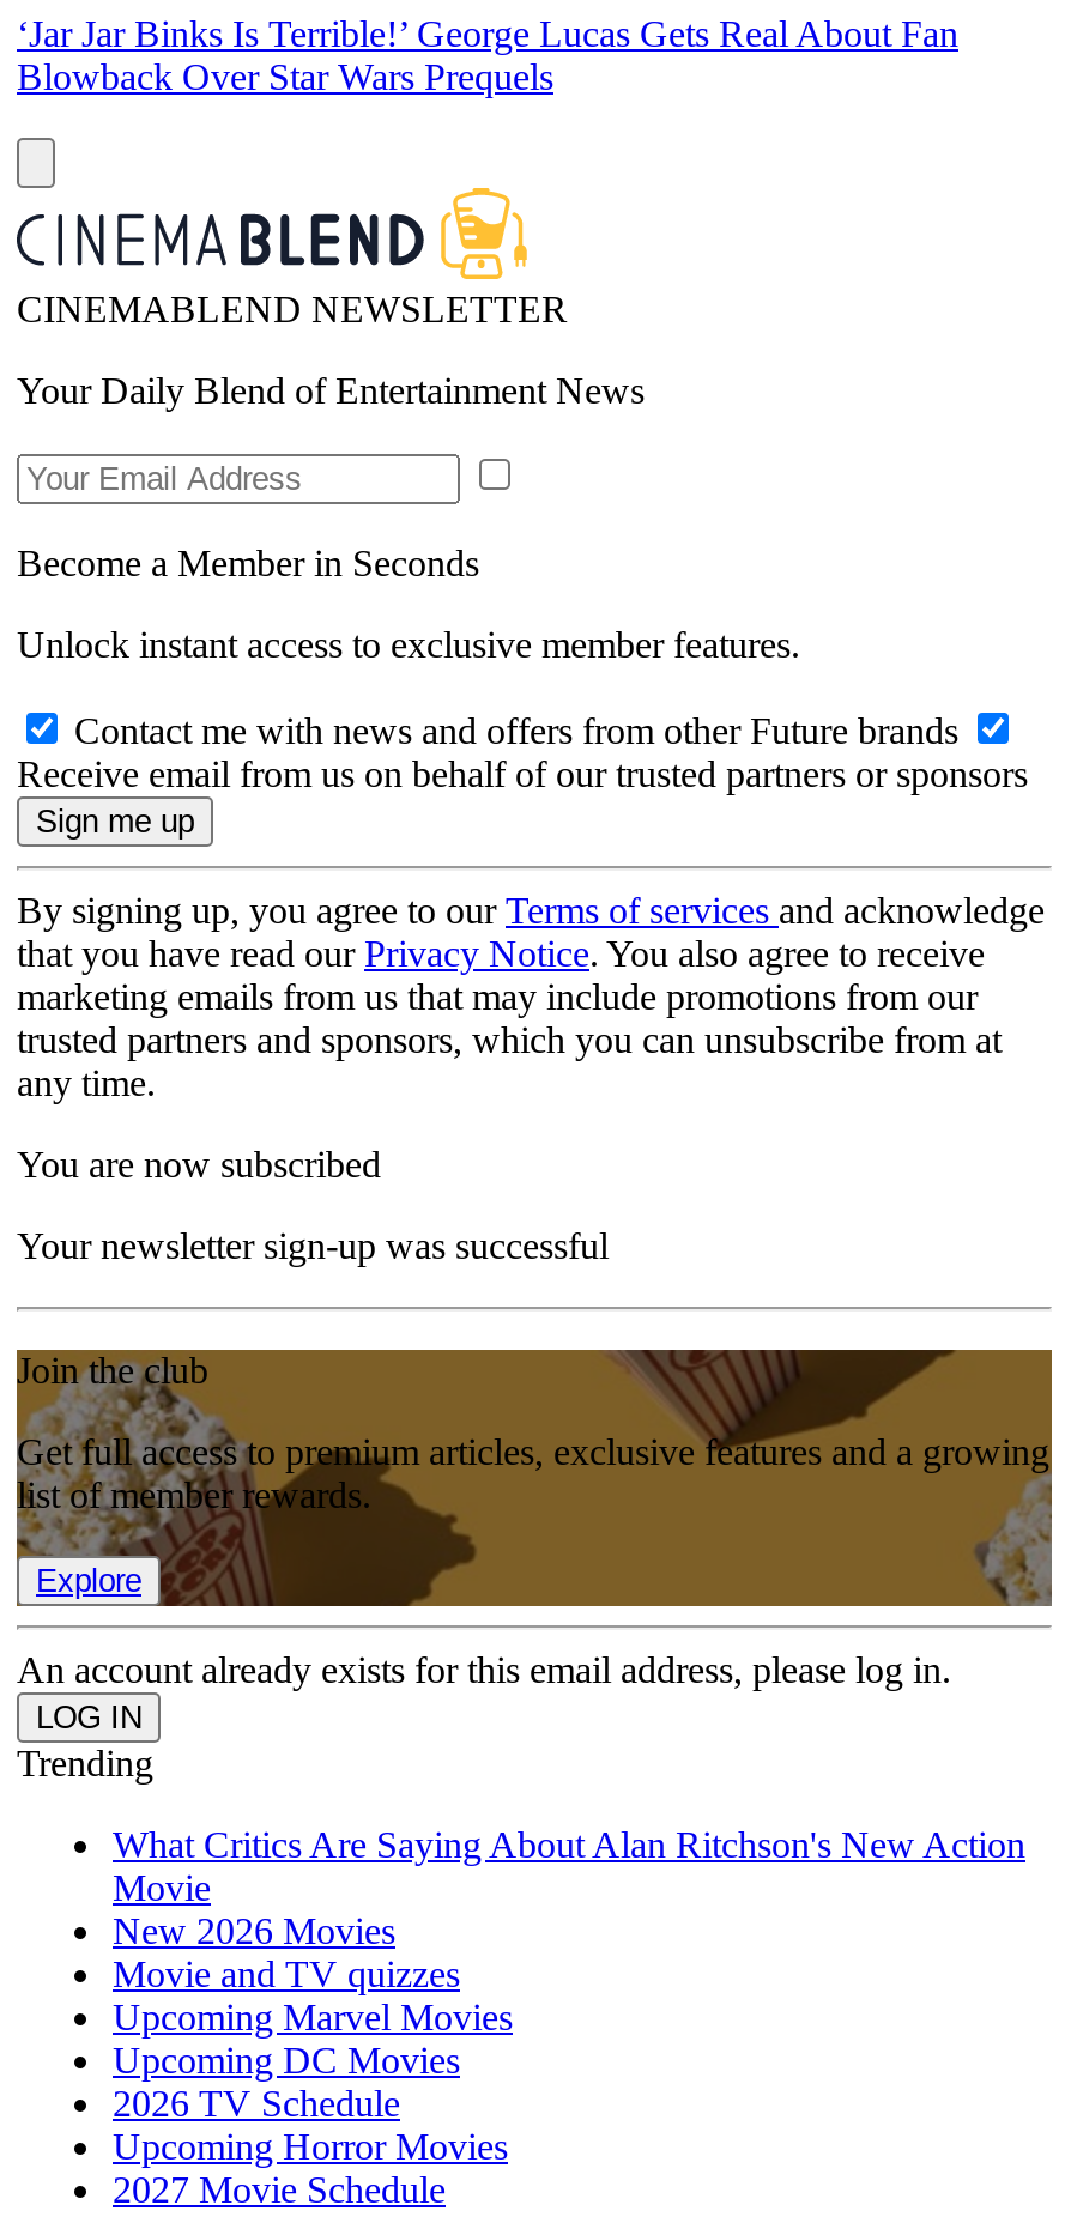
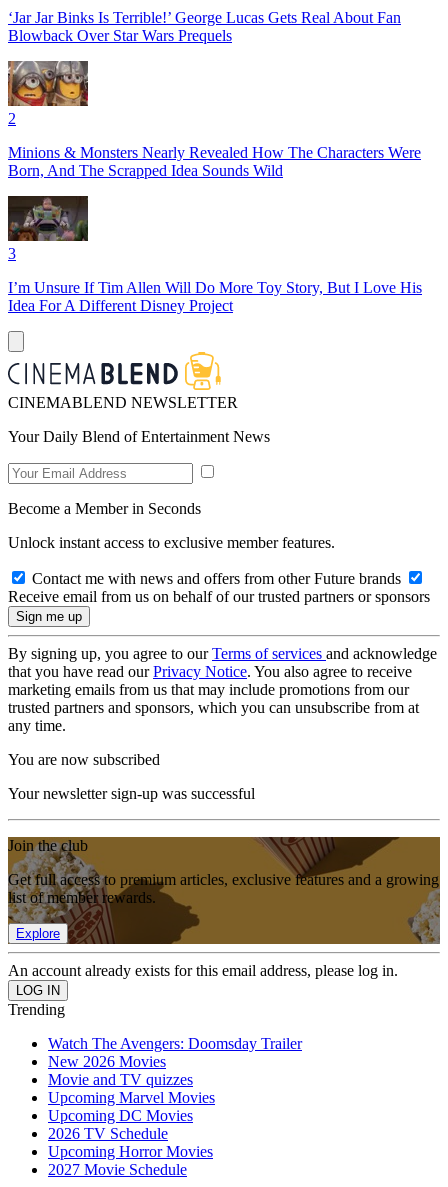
none -> [7,60,421,179] [image] | 2 | Minions & Monsters Nearly Revealed How The Characters Were | Born, And The Scrapped Idea Sounds Wild
none -> [7,195,422,314] [image] | 3 | I’m Unsure If Tim Allen Will Do More Toy Story, But I Love His | Idea For A Different Disney Project
moved [17,289,1049,1784] -> [8,394,439,1018]: [image] | CINEMABLEND NEWSLETTER | Your Daily Blend of Entertainment News | ... | An account already exists for this email address, please log in. | Trending
[113,1825,1025,1909] What Critics Are Saying About Alan Ritchson's New Action | Movie -> [48,1035,302,1052] Watch The Avengers: Doomsday Trailer

